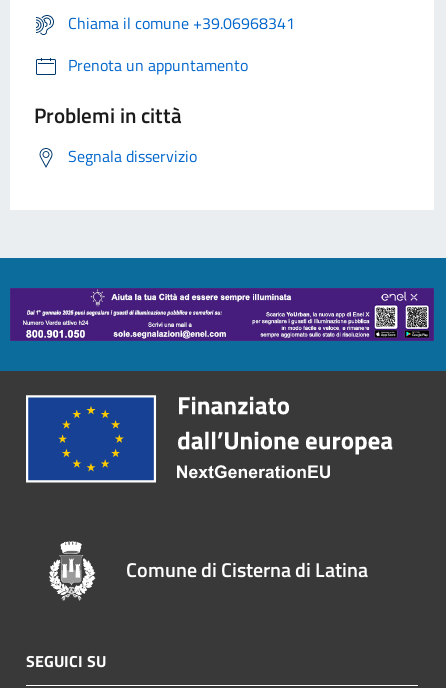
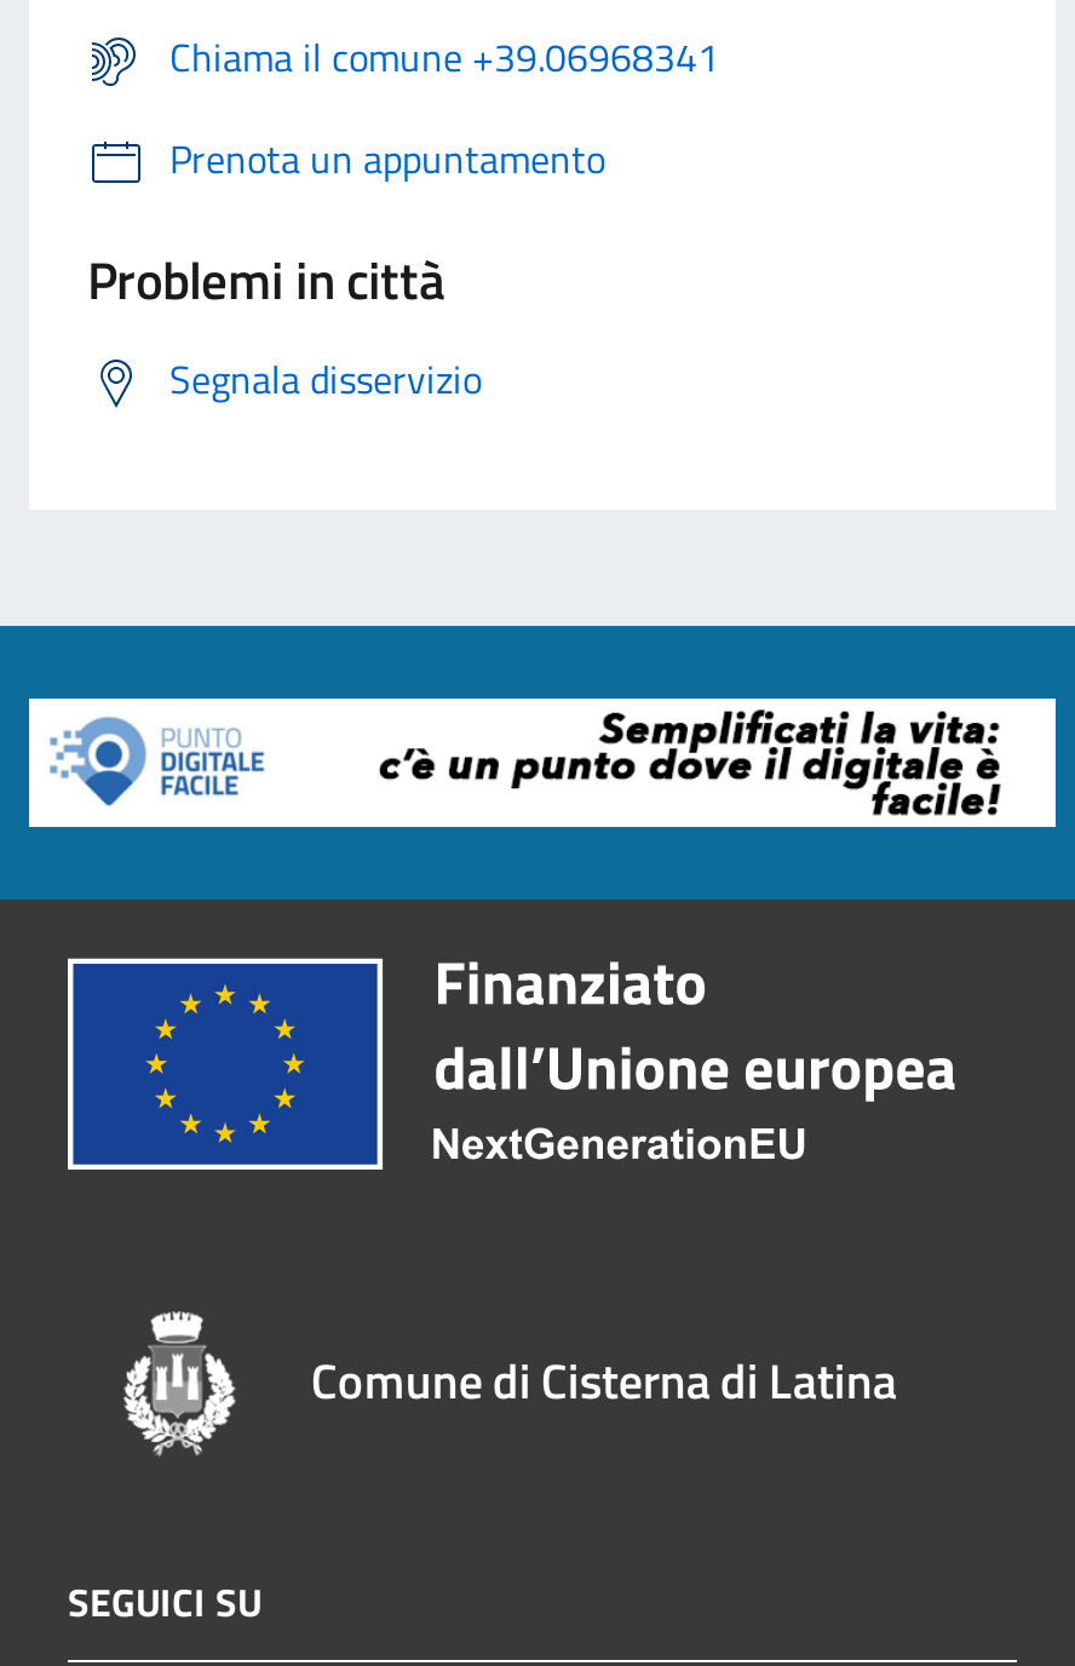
[9,287,435,342] [image] -> [27,696,1058,829] [image]

